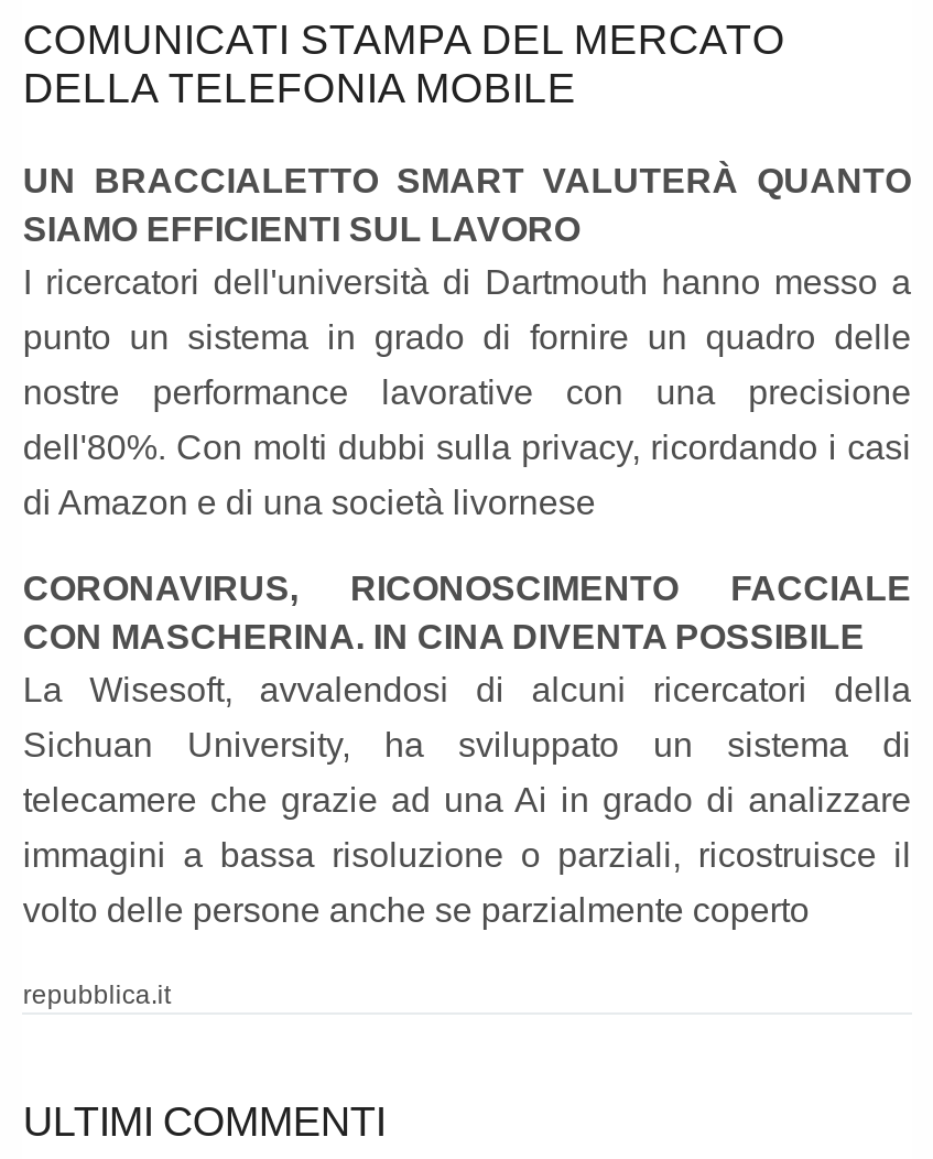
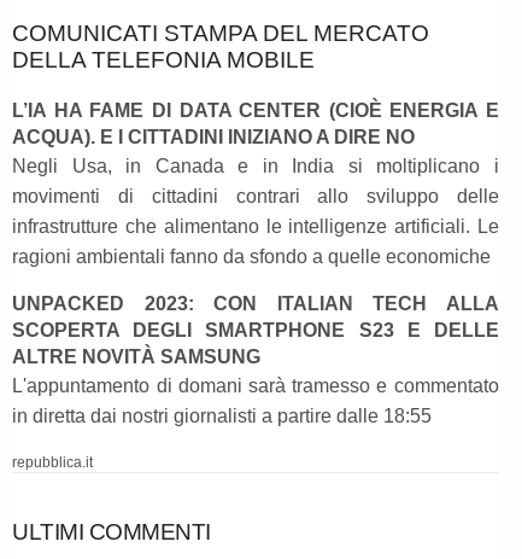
[23,163,911,929] UN BRACCIALETTO SMART VALUTERÀ QUANTO | SIAMO EFFICIENTI SUL LAVORO | I ricercatori dell'università di Dartmouth hanno messo a | punto un sistema in grado di fornire un quadro delle | nostre performance lavorative con una precisione | dell'80%. Con molti dubbi sulla privacy, ricordando i casi | di Amazon e di una società livornese | CORONAVIRUS, RICONOSCIMENTO FACCIALE | CON MASCHERINA. IN CINA DIVENTA POSSIBILE | La Wisesoft, avvalendosi di alcuni ricercatori della | Sichuan University, ha sviluppato un sistema di | telecamere che grazie ad una Ai in grado di analizzare | immagini a bassa risoluzione o parziali, ricostruisce il | volto delle persone anche se parzialmente coperto -> [13,101,499,427] L’IA HA FAME DI DATA CENTER (CIOÈ ENERGIA E | ACQUA). E I CITTADINI INIZIANO A DIRE NO | Negli Usa, in Canada e in India si moltiplicano i | movimenti di cittadini contrari allo sviluppo delle | infrastrutture che alimentano le intelligenze artificiali. Le | ragioni ambientali fanno da sfondo a quelle economiche | UNPACKED 2023: CON ITALIAN TECH ALLA | SCOPERTA DEGLI SMARTPHONE S23 E DELLE | ALTRE NOVITÀ SAMSUNG | L'appuntamento di domani sarà tramesso e commentato | in diretta dai nostri giornalisti a partire dalle 18:55

